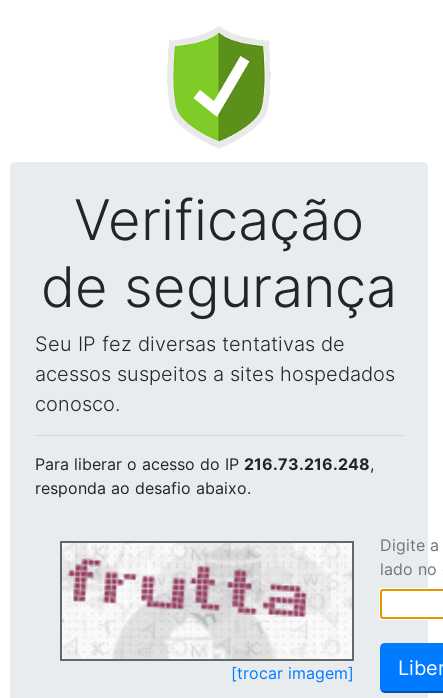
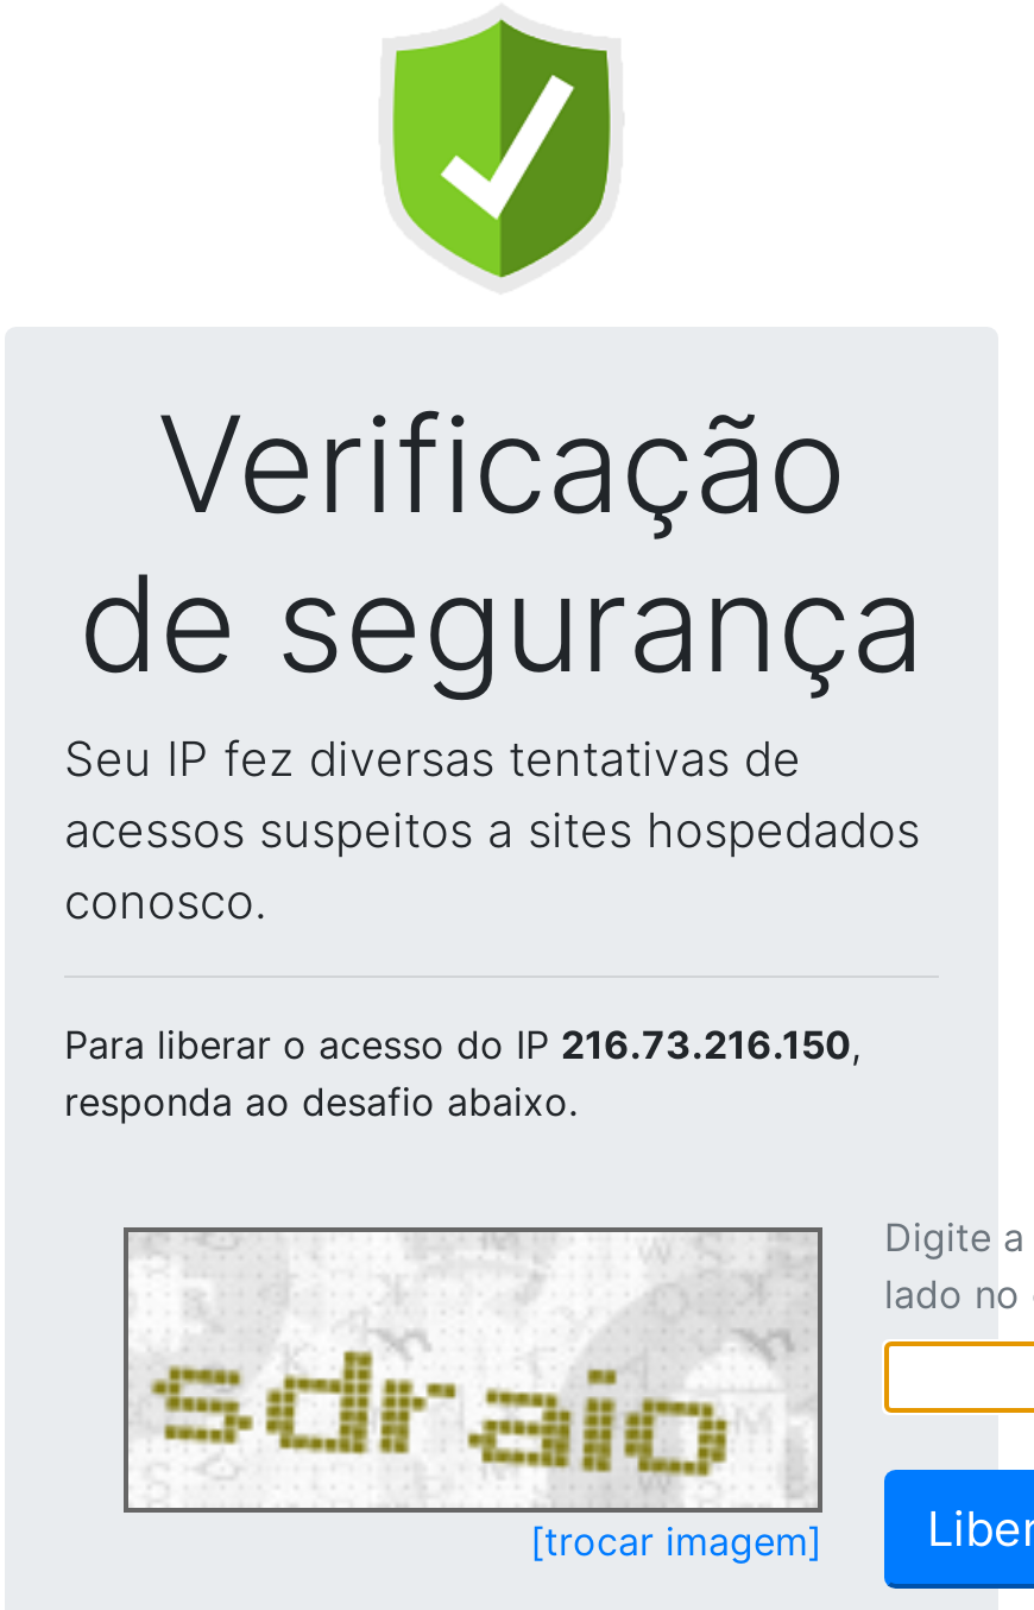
[35,454,374,474] Para liberar o acesso do IP 216.73.216.248, -> [64,1021,860,1068] Para liberar o acesso do IP 216.73.216.150,
[67,544,351,657] [image] -> [143,1237,813,1503] [image]

